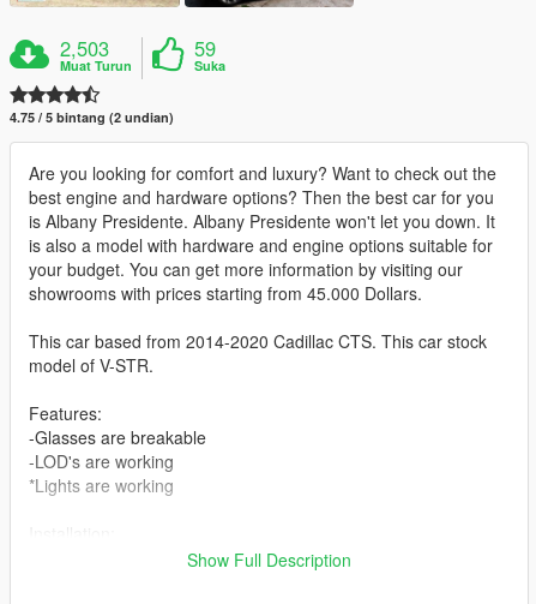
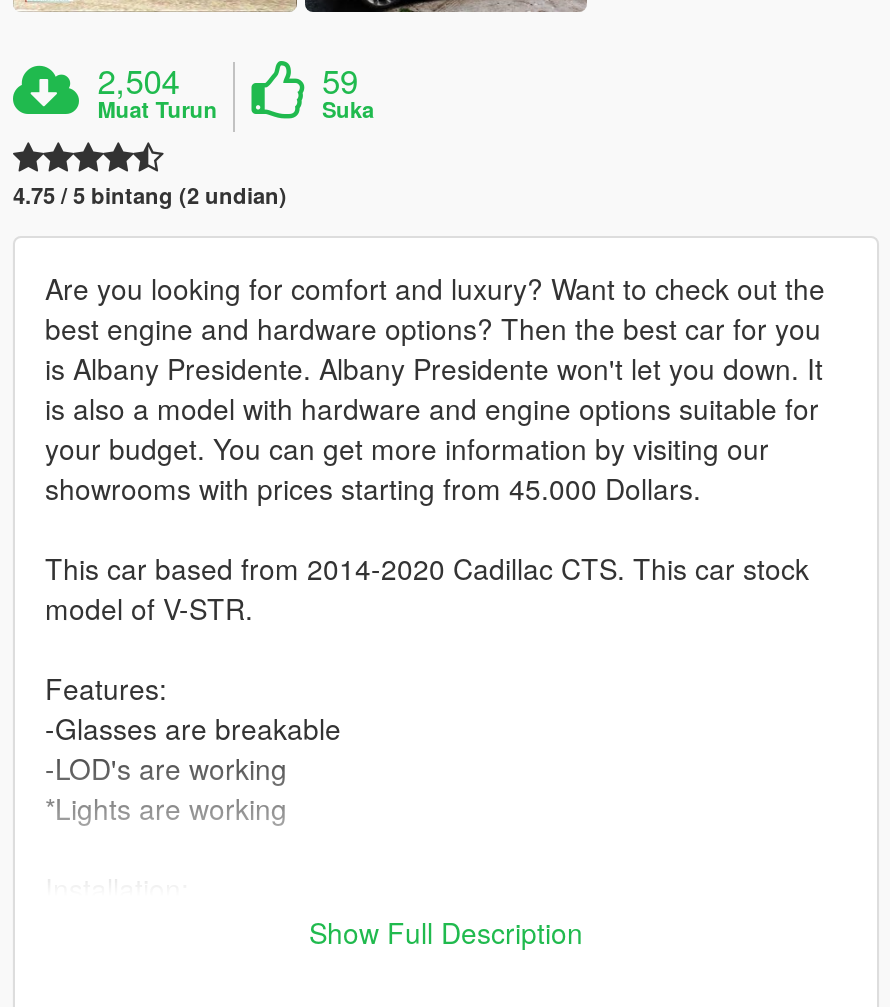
[60,33,109,62] 2,503 -> [97,55,179,103] 2,504

